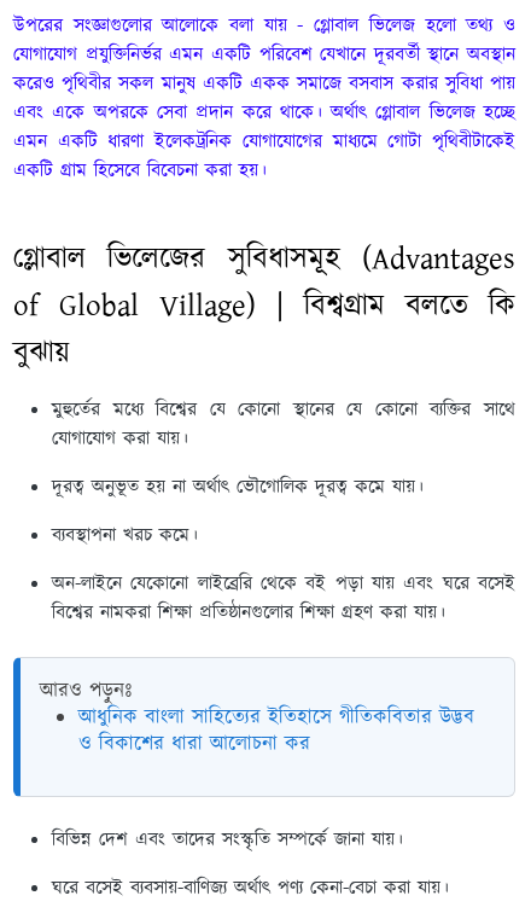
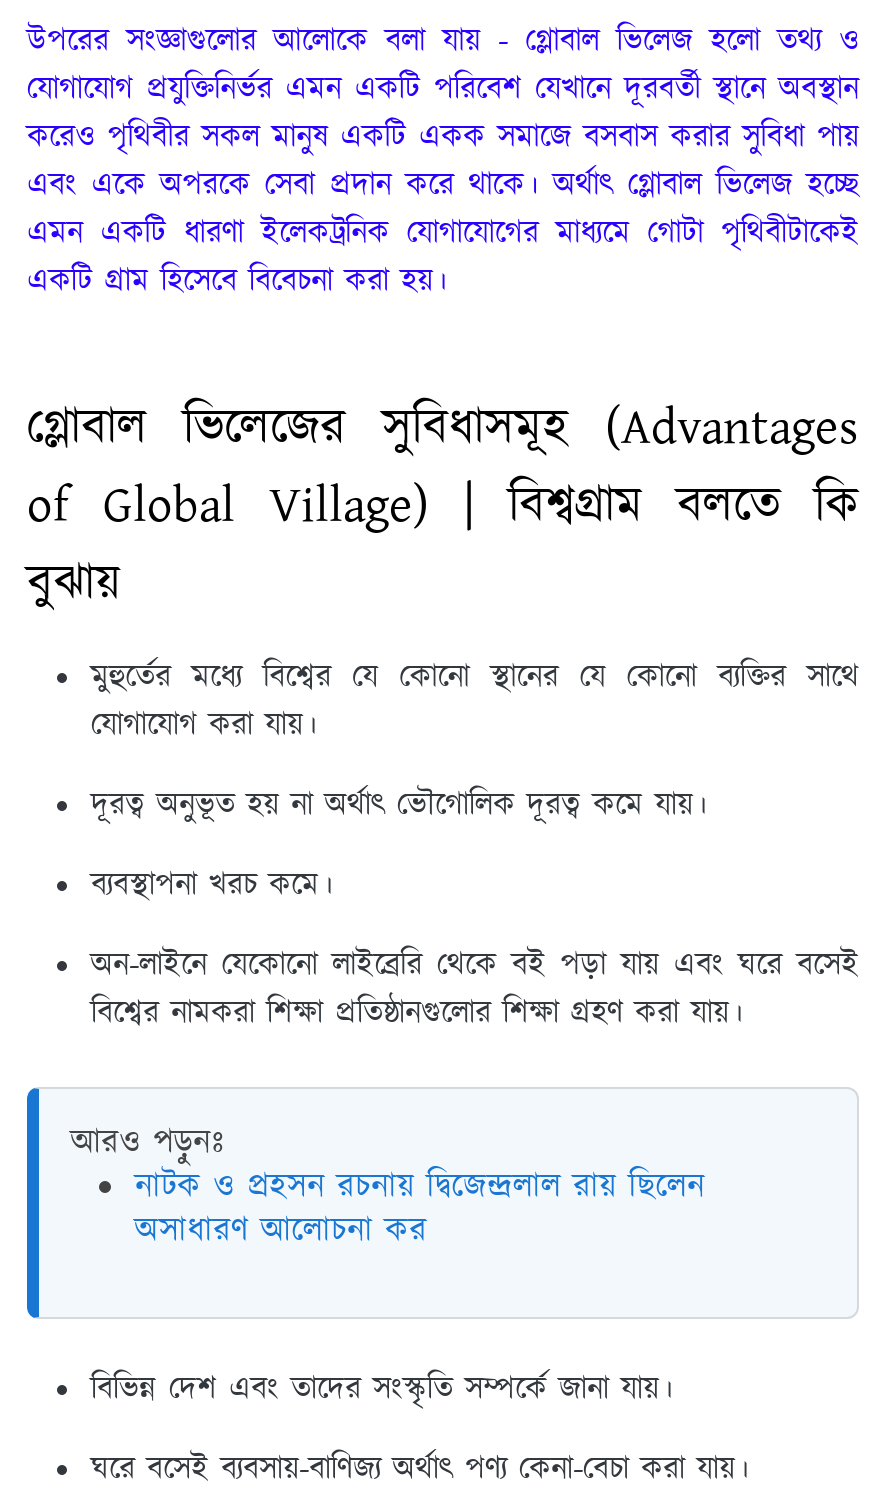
[78,703,474,759] আধুনিক বাংলা সাহিত্যের ইতিহাসে গীতিকবিতার উদ্ভব | ও বিকাশের ধারা আলোচনা কর -> [135,1163,705,1255] নাটক ও প্রহসন রচনায় দ্বিজেন্দ্রলাল রায় ছিলেন | অসাধারণ আলোচনা কর

